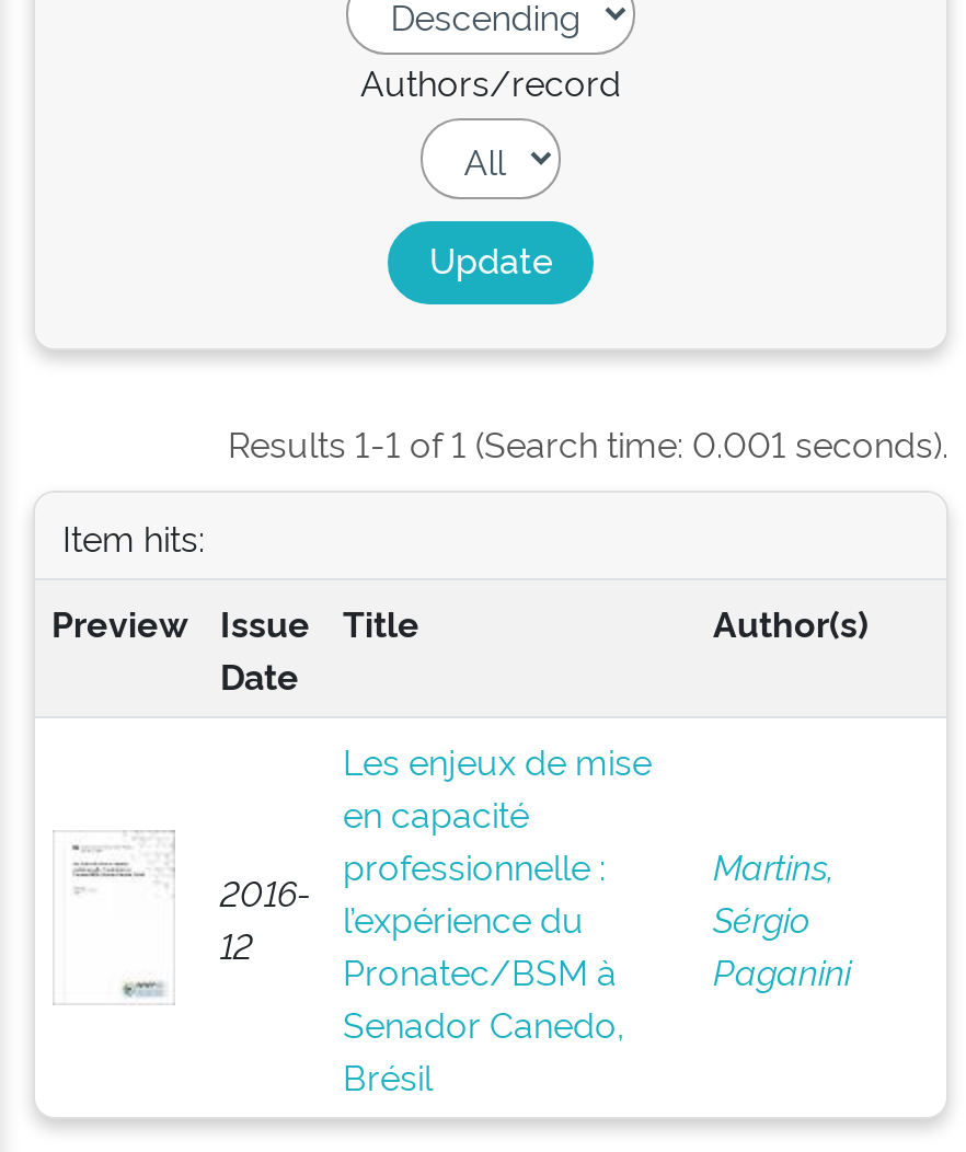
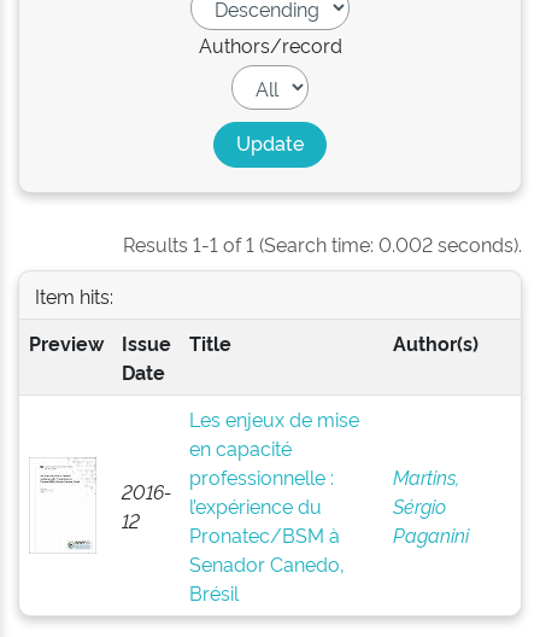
[228,418,948,466] Results 1-1 of 1 (Search time: 0.001 seconds). -> [123,230,522,257] Results 1-1 of 1 (Search time: 0.002 seconds).

